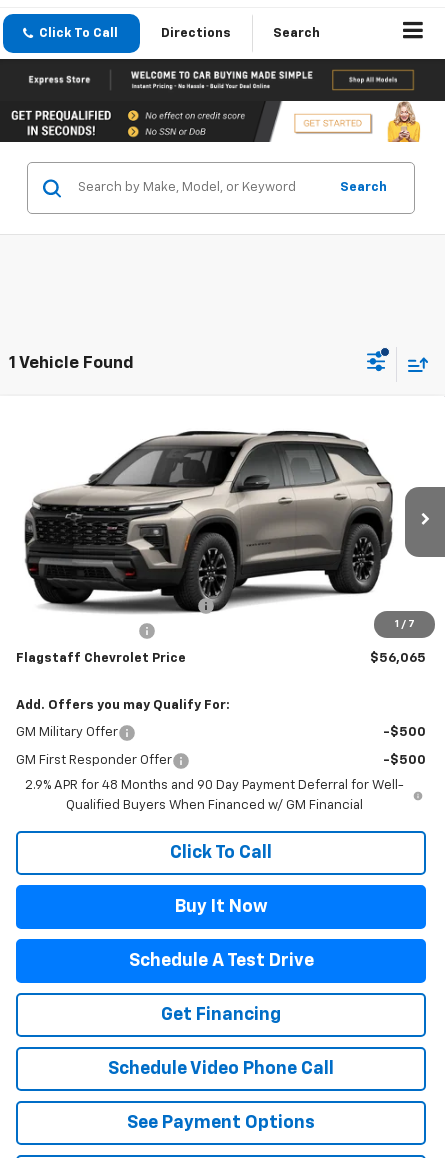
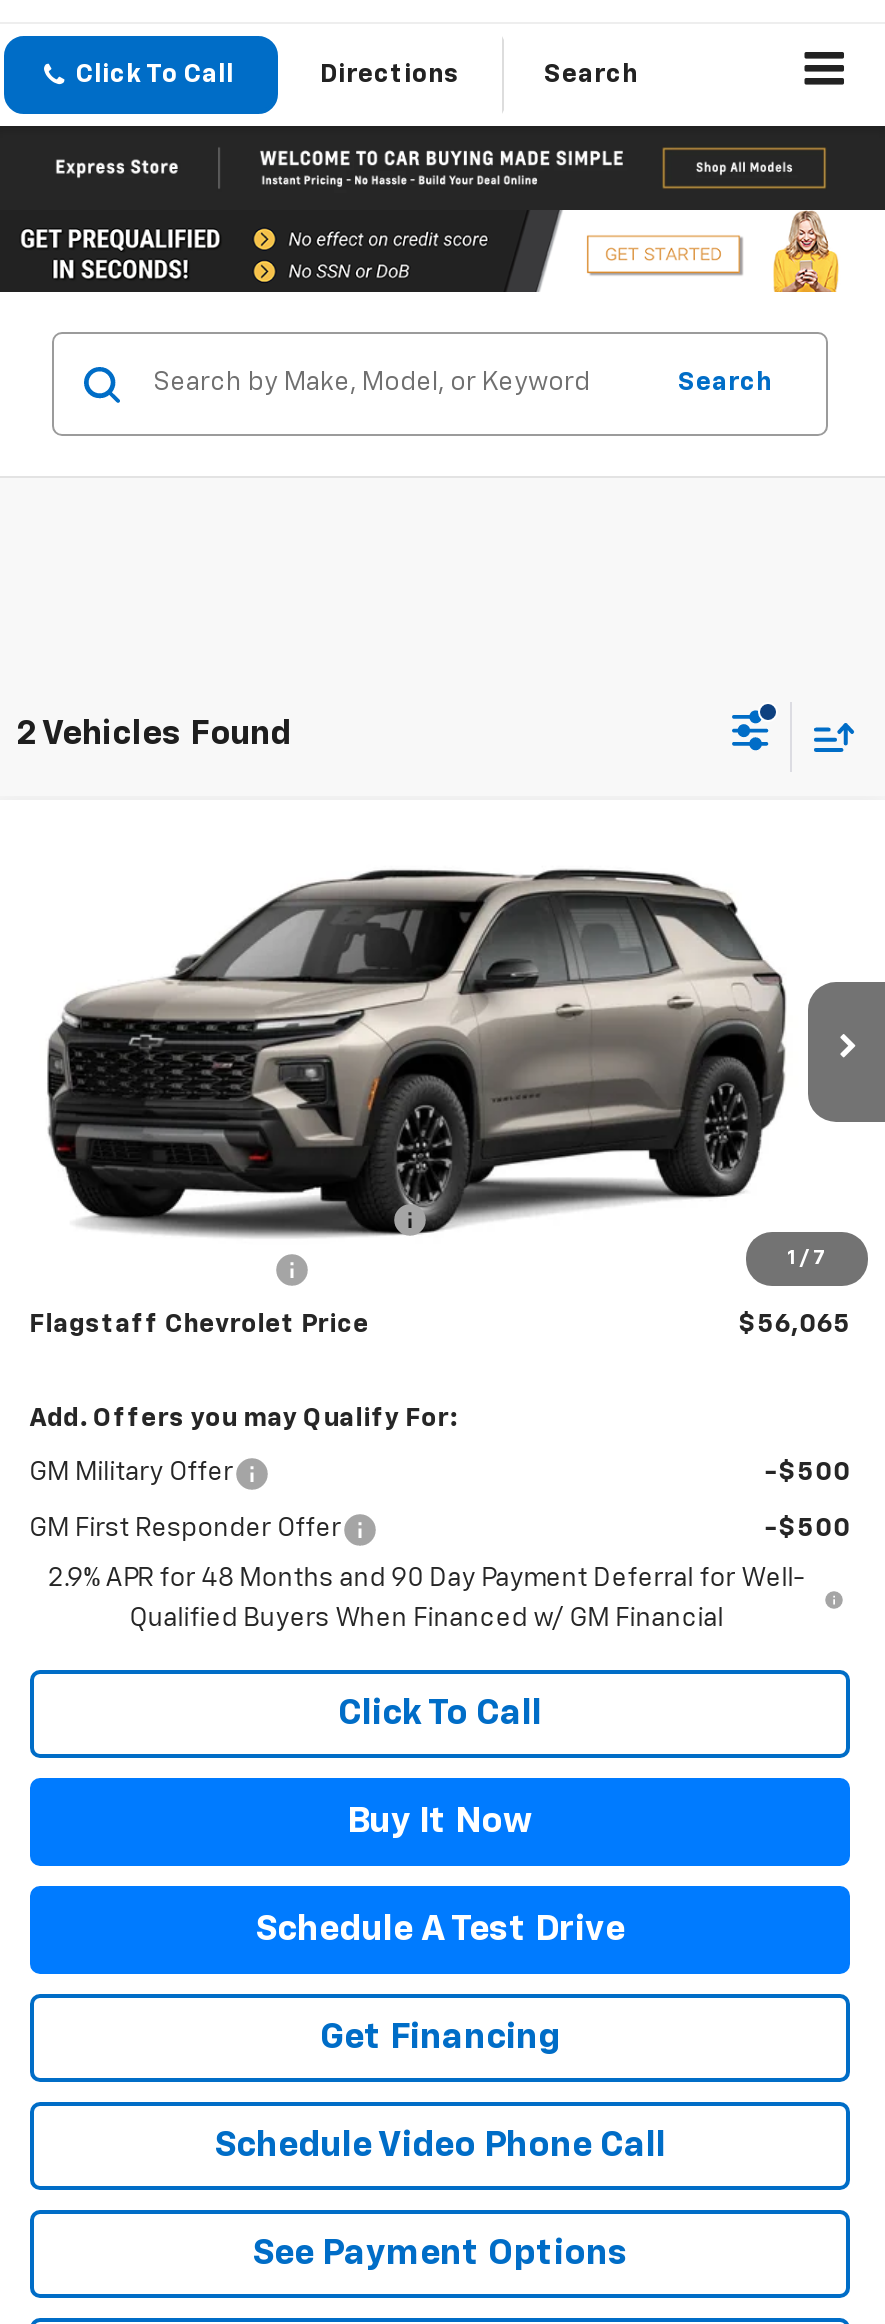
[9,355,134,372] 1 Vehicle Found -> [16,718,292,752] 2 Vehicles Found

